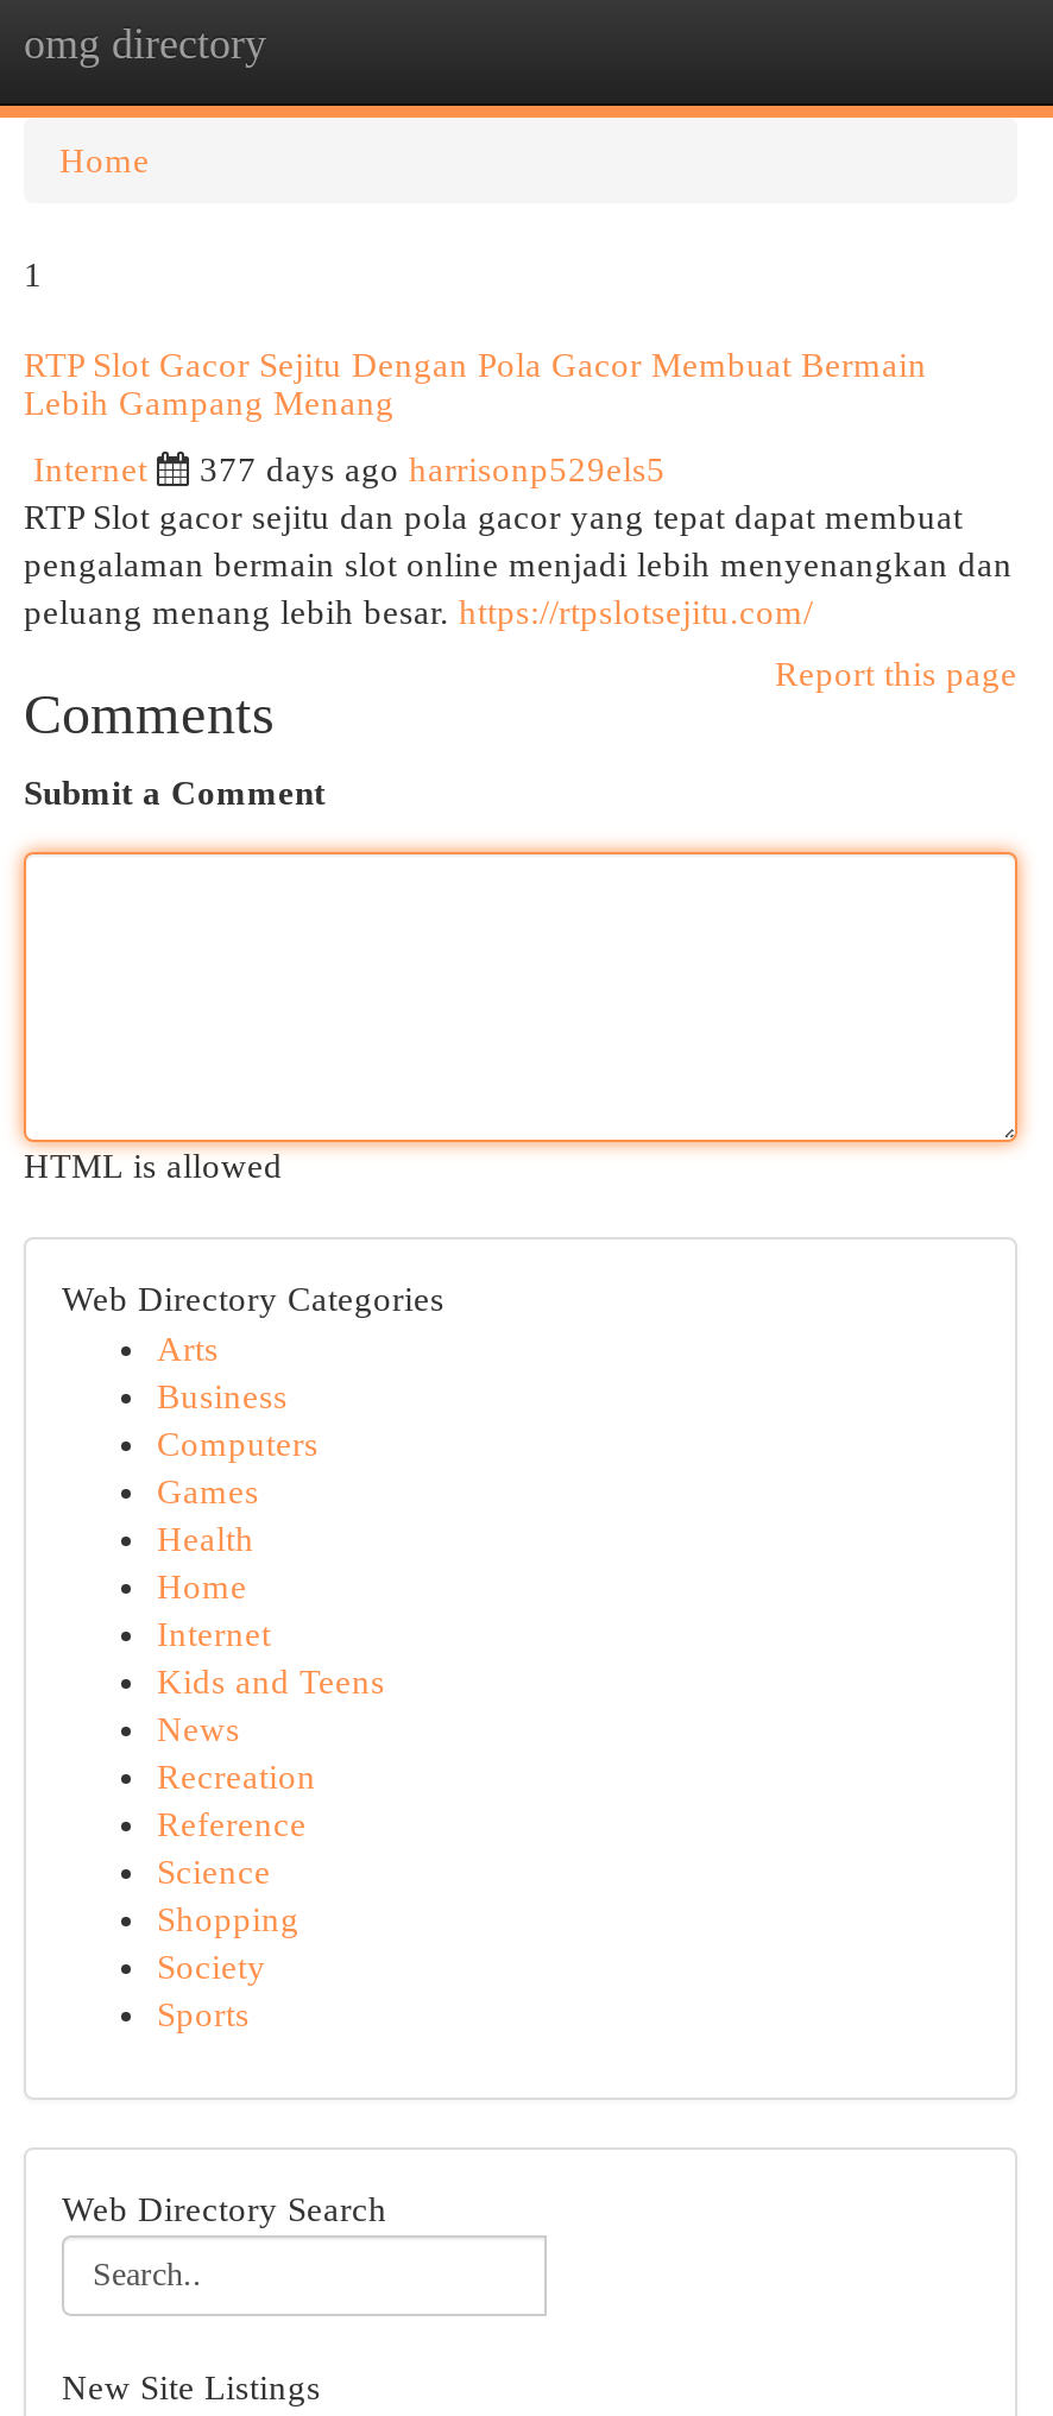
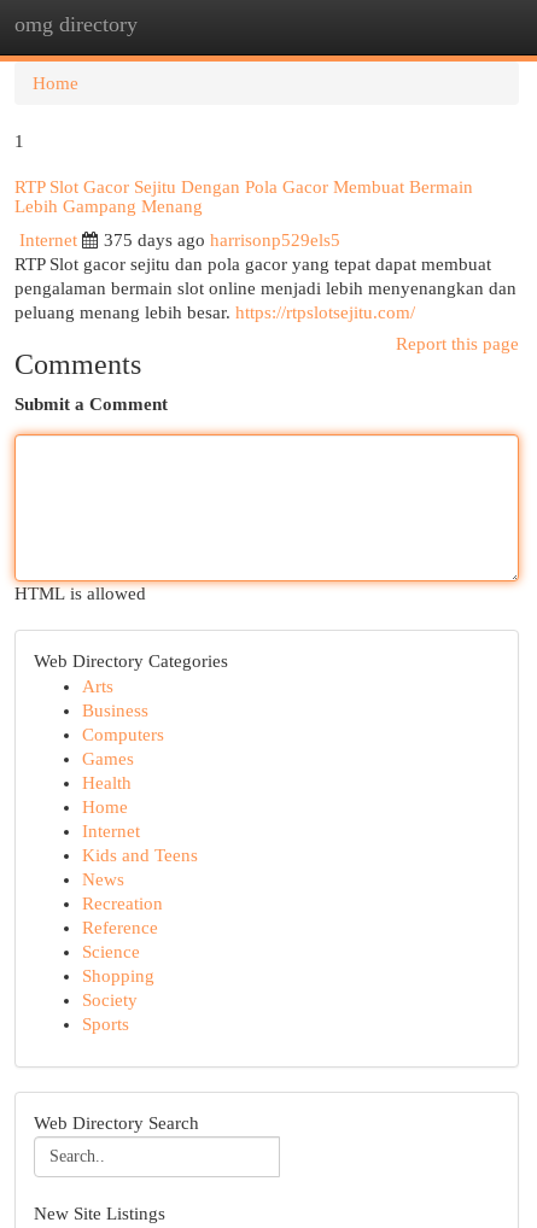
[200,450,666,488] 377 days ago harrisonp529els5 -> [104,230,340,250] 375 days ago harrisonp529els5

